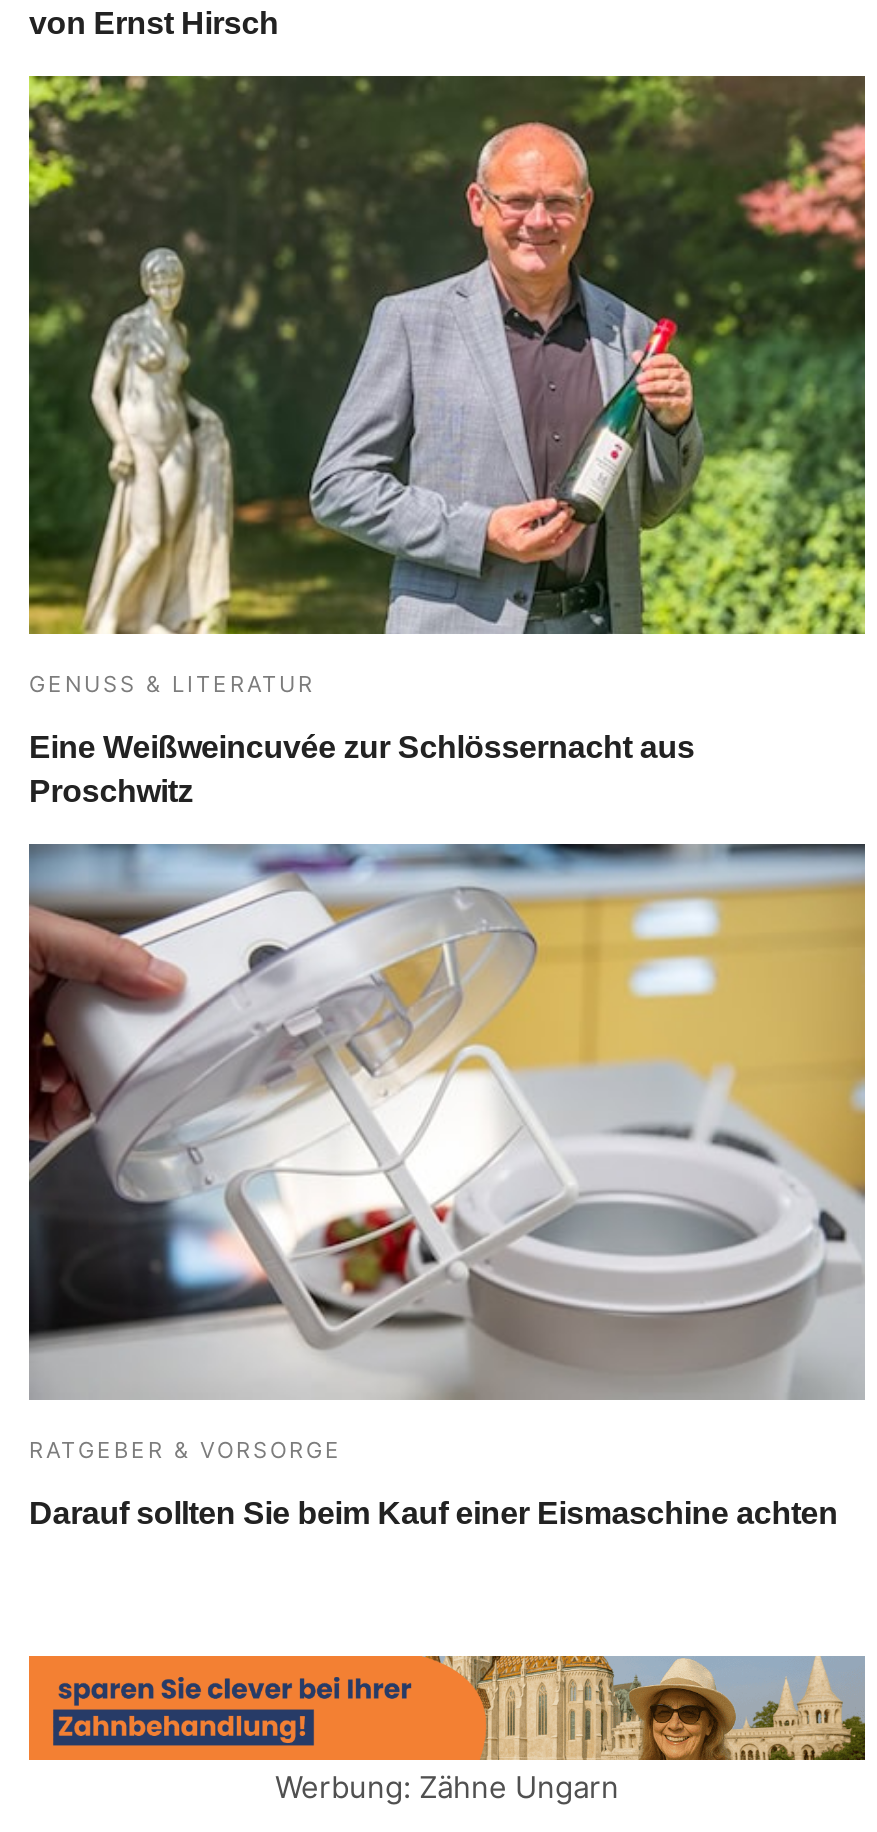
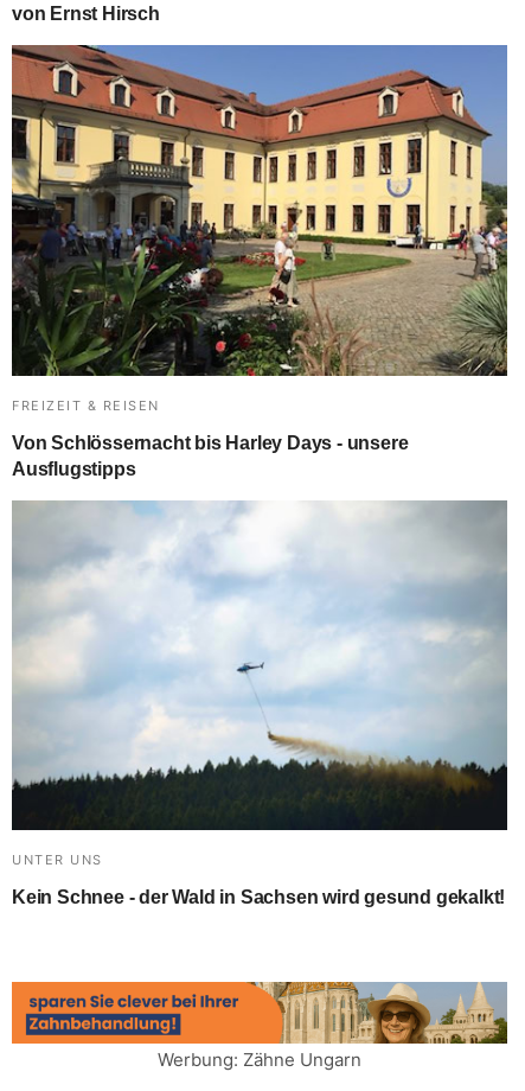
[27,74,867,698] [image] | GENUSS & LITERATUR -> [11,44,508,414] [image] | FREIZEIT & REISEN
[29,730,695,808] Eine Weißweincuvée zur Schlössernacht aus | Proschwitz -> [12,433,408,479] Von Schlössernacht bis Harley Days - unsere | Ausflugstipps
[27,842,867,1465] [image] | RATGEBER & VORSORGE -> [12,500,508,869] [image] | UNTER UNS
[29,1497,838,1531] Darauf sollten Sie beim Kauf einer Eismaschine achten -> [12,888,505,908] Kein Schnee - der Wald in Sachsen wird gesund gekalkt!

